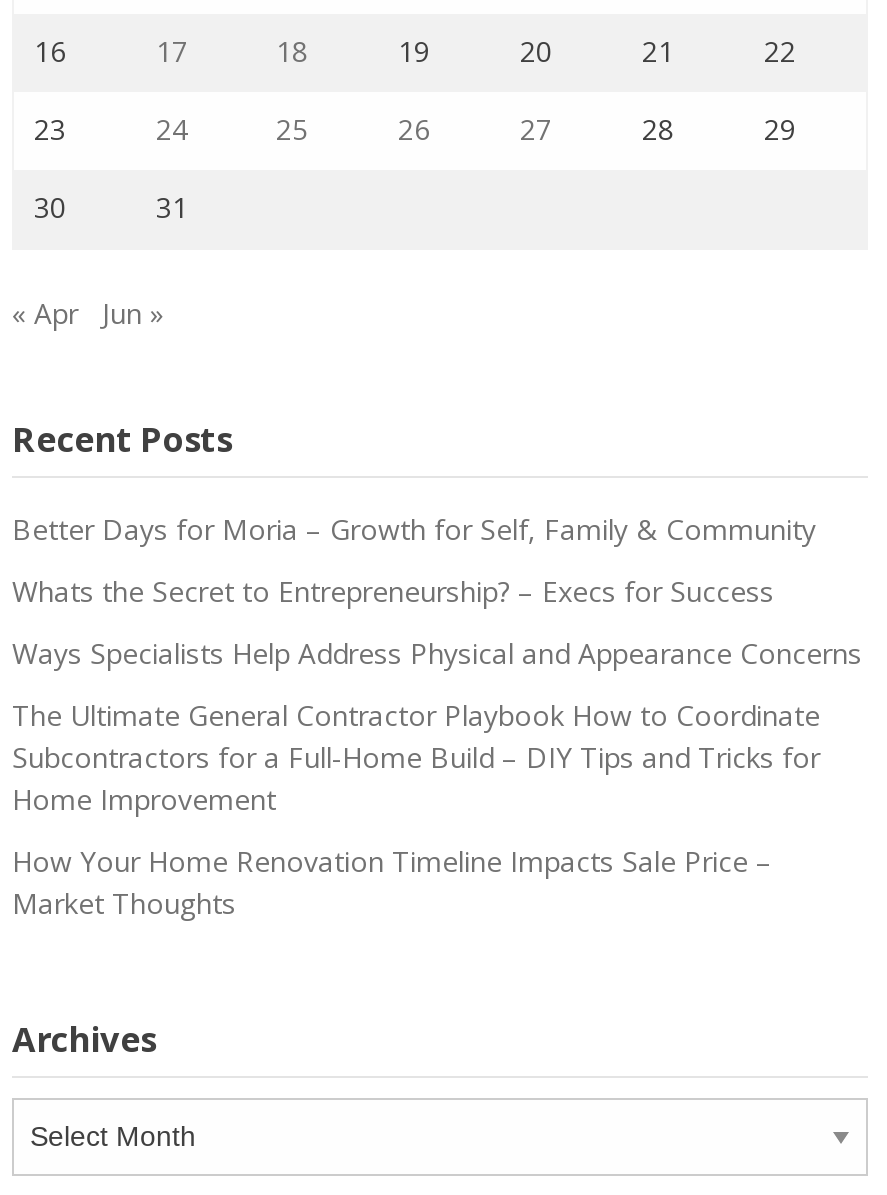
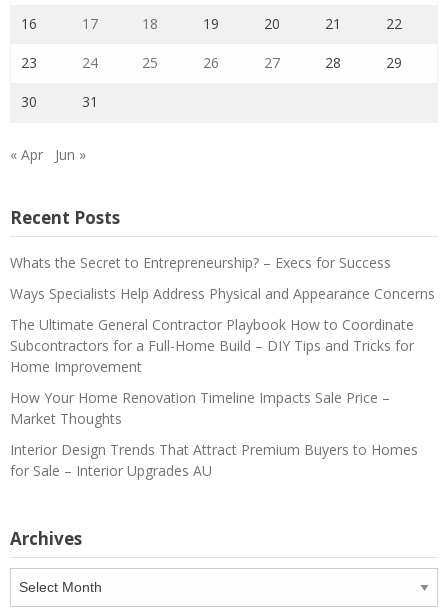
[12,510,816,548] Better Days for Moria – Growth for Self, Family & Community -> none
moved [12,572,862,922] -> [10,253,435,428]: Whats the Secret to Entrepreneurship? – Execs for Success | Ways Specialists Help Address Physical and Appearance Concerns | The Ultimate General Contractor Playbook How to Coordinate | Subcontractors for a Full-Home Build – DIY Tips and Tricks for | Home Improvement | How Your Home Renovation Timeline Impacts Sale Price – | Market Thoughts
none -> [10,440,418,480] Interior Design Trends That Attract Premium Buyers to Homes | for Sale – Interior Upgrades AU

